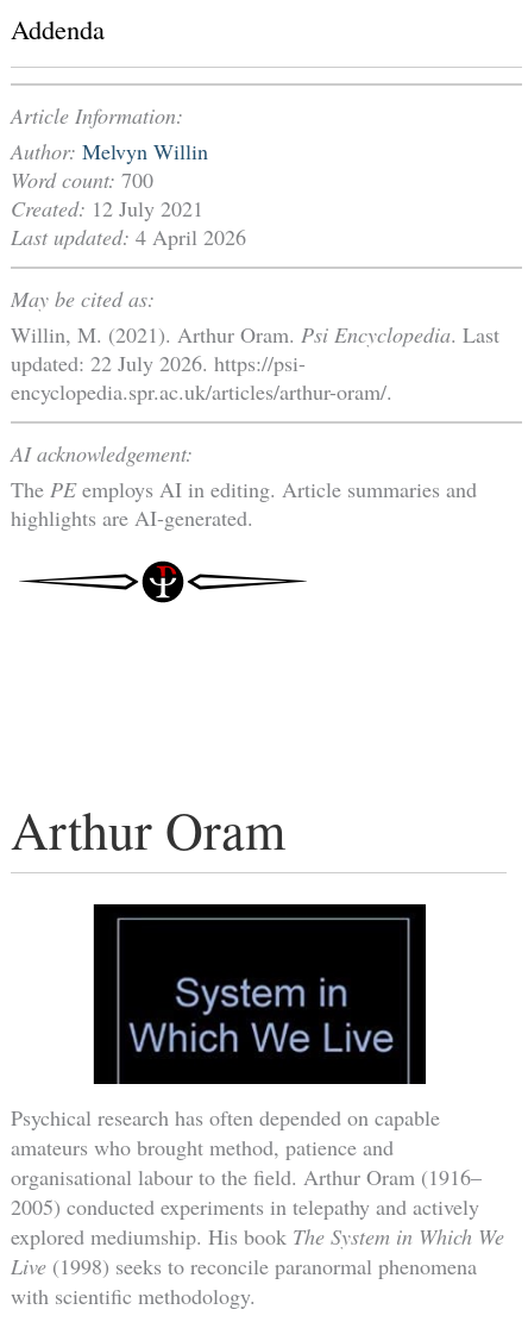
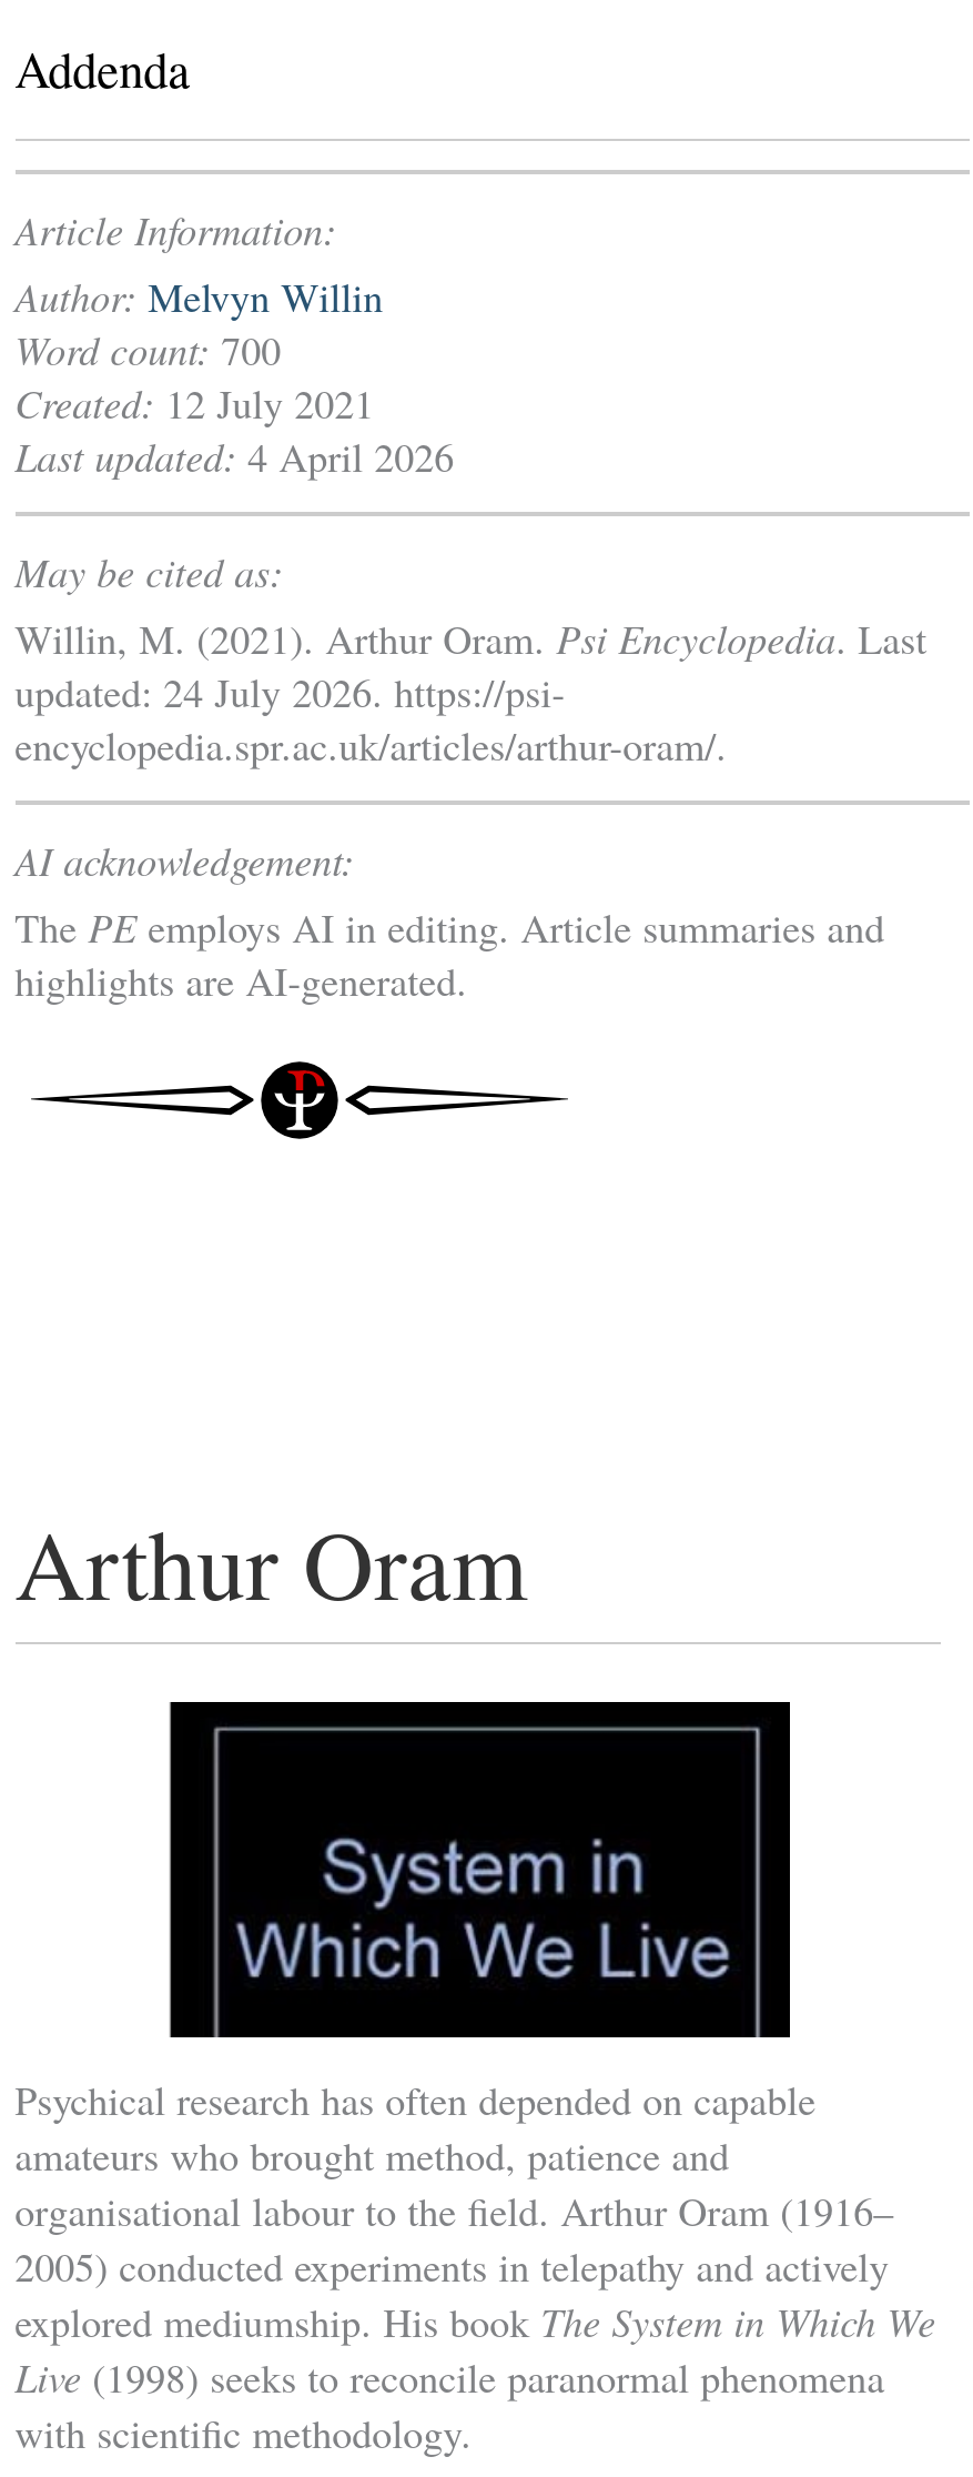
[10,349,305,377] updated: 22 July 2026. https://psi- -> [15,665,565,719] updated: 24 July 2026. https://psi-

